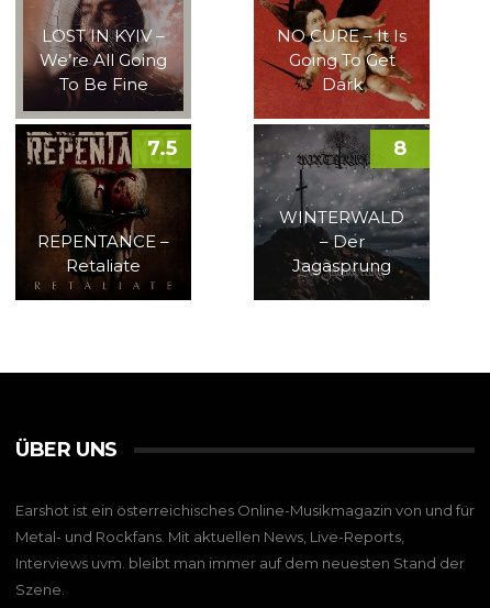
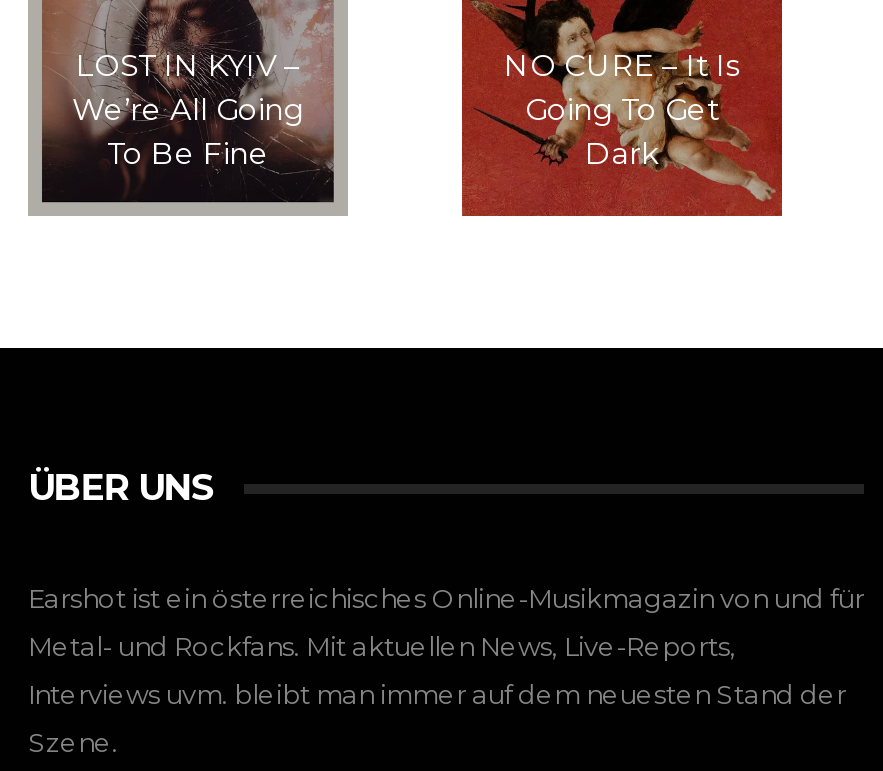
[15,123,191,300] [image] | REPENTANCE – | Retaliate -> none
[147,123,431,301] [image] | 7.5 | WINTERWALD | – Der | Jagasprung -> none
[393,136,407,160] 8 -> none

